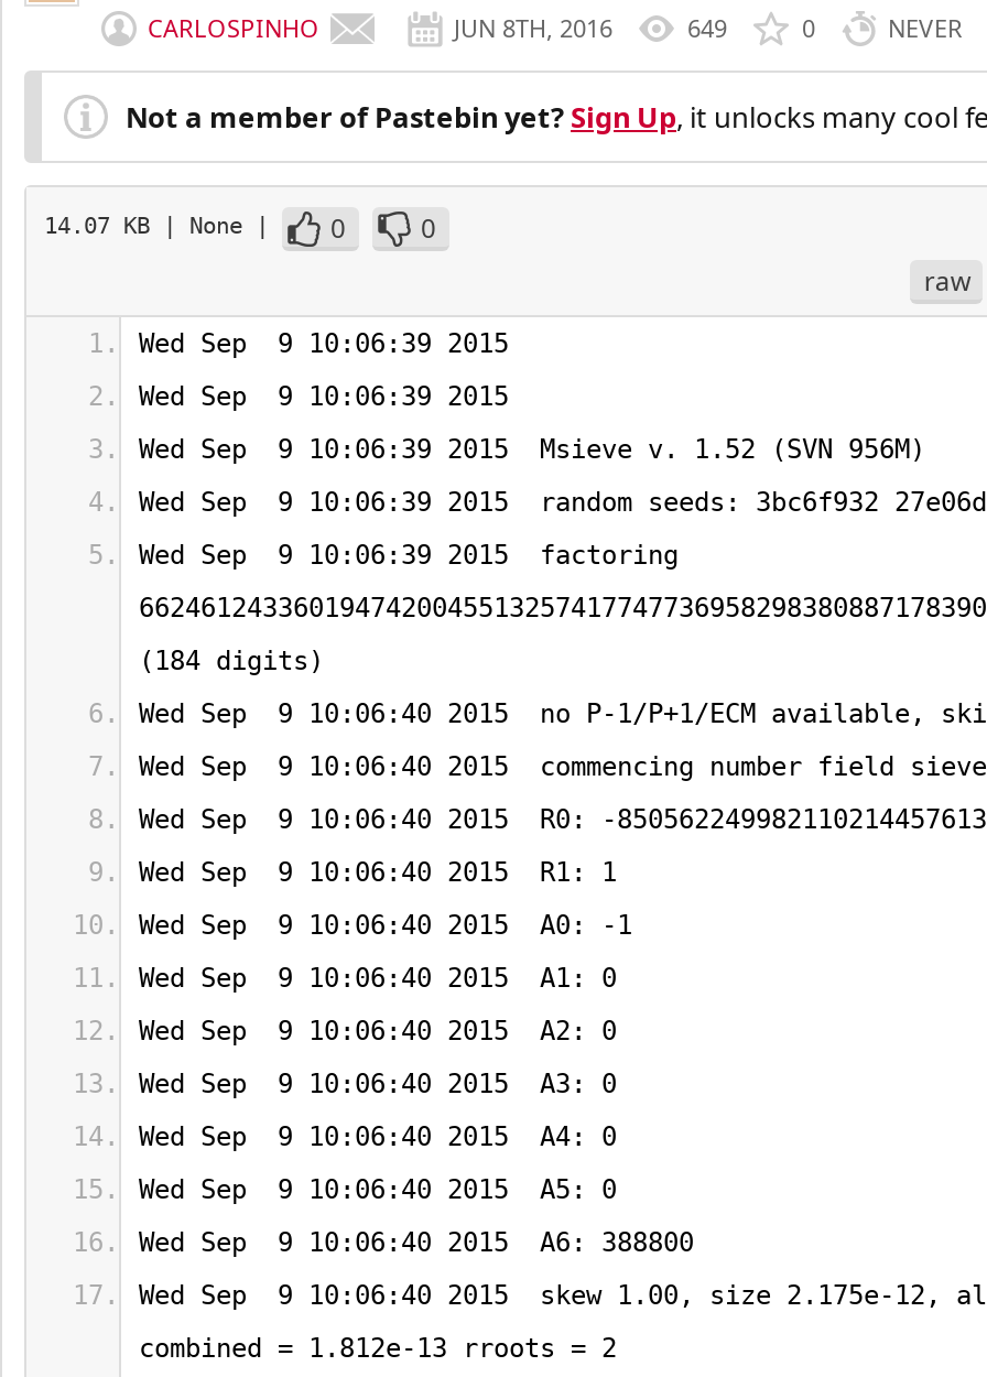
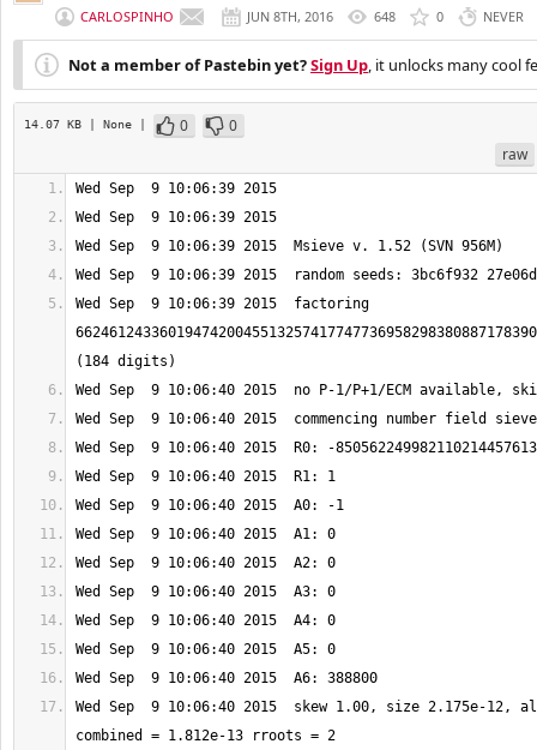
[687,11,727,44] 649 -> [374,7,396,25] 648

